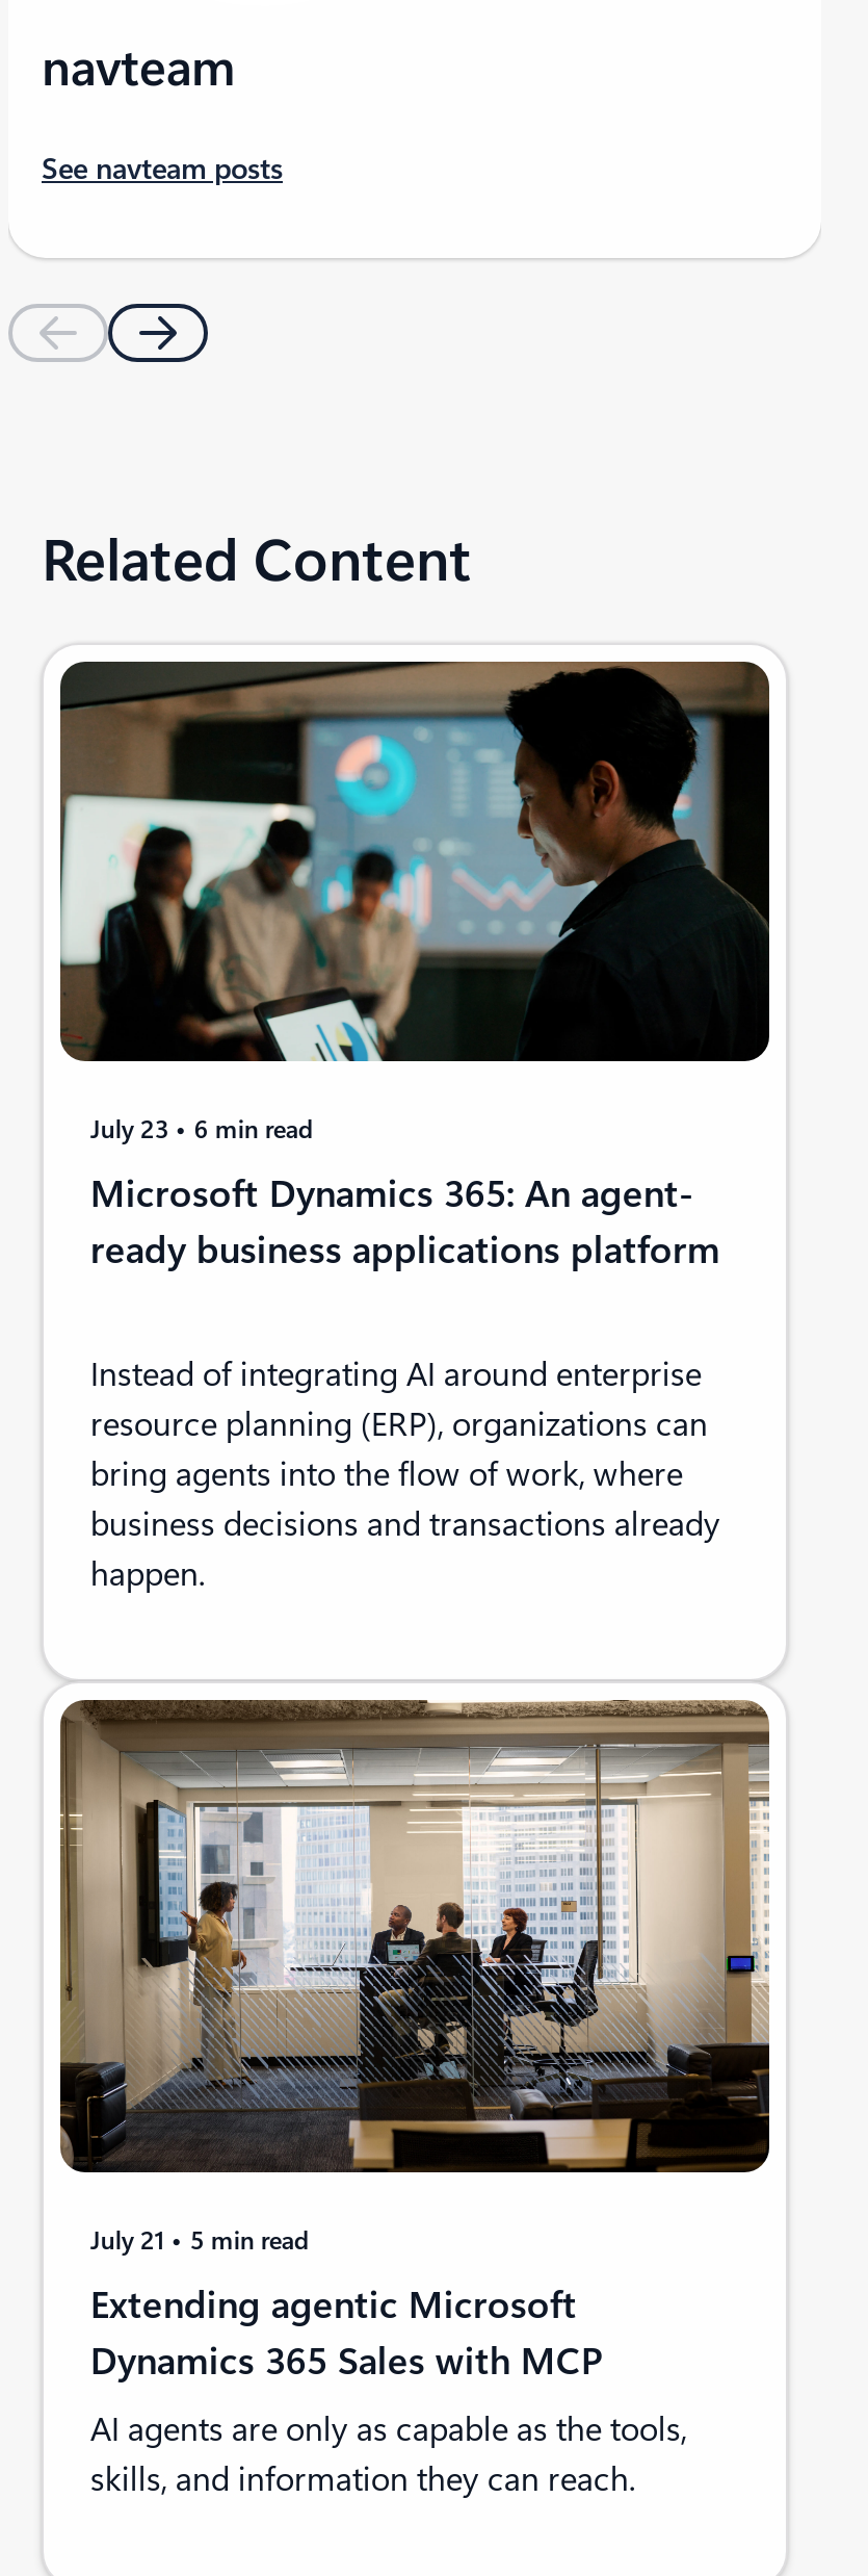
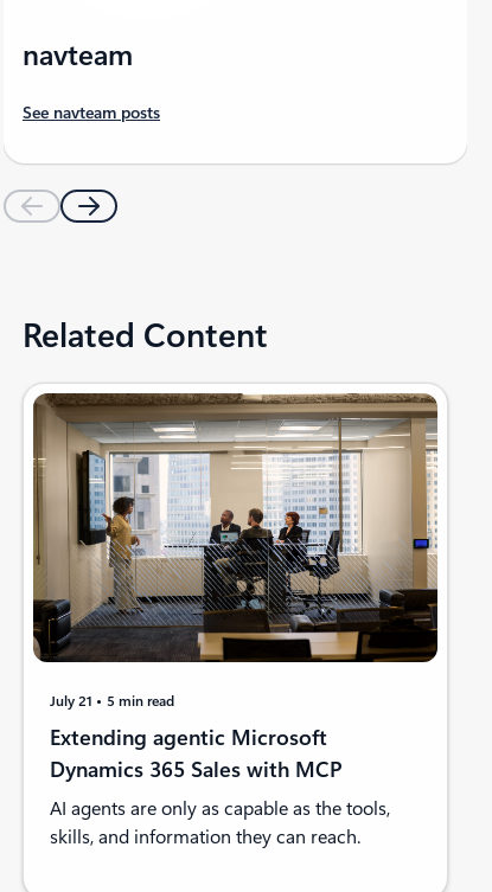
[60,660,771,1593] [image] | July 23 | 6 min read | Microsoft Dynamics 365: An agent- | ready business applications platform | Instead of integrating AI around enterprise | resource planning (ERP), organizations can | bring agents into the flow of work, where | business decisions and transactions already | happen. -> none

